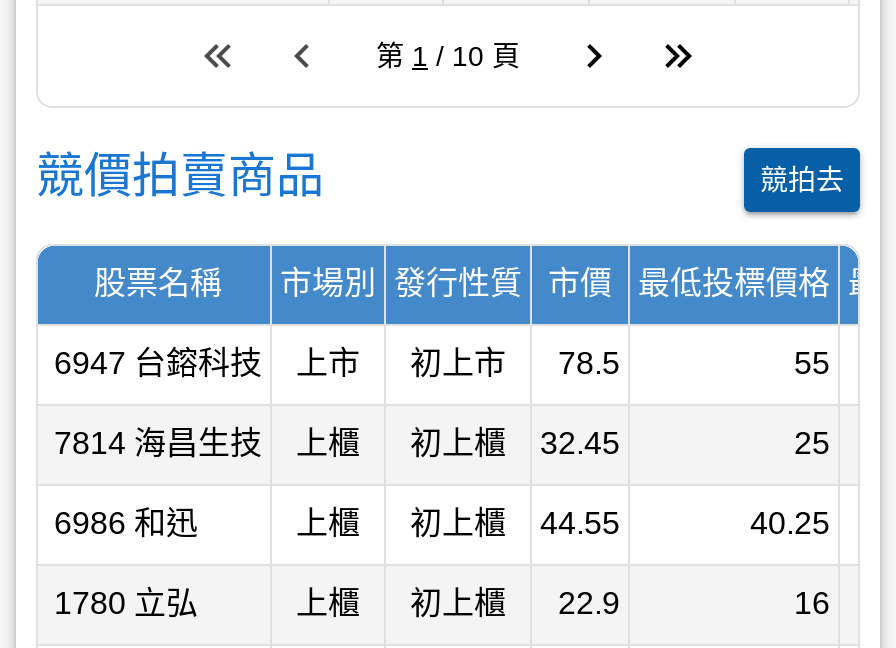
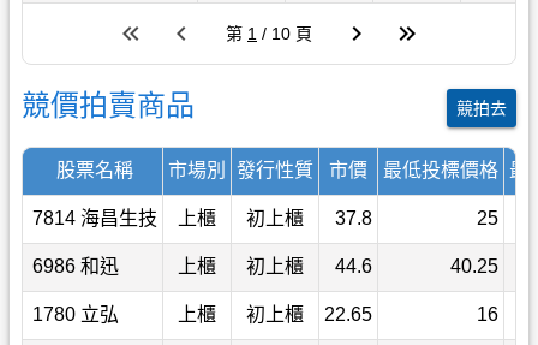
[54,346,830,380] 6947 台鎔科技 | 上市 | 初上市 | 78.5 | 55 -> none
[54,426,620,460] 7814 海昌生技 上櫃 初上櫃 32.45 -> [32,208,372,228] 7814 海昌生技 上櫃 初上櫃 37.8
[296,506,620,540] 上櫃 初上櫃 44.55 -> [178,256,372,276] 上櫃 初上櫃 44.6
[296,586,620,620] 上櫃 初上櫃 22.9 -> [178,304,372,325] 上櫃 初上櫃 22.65

